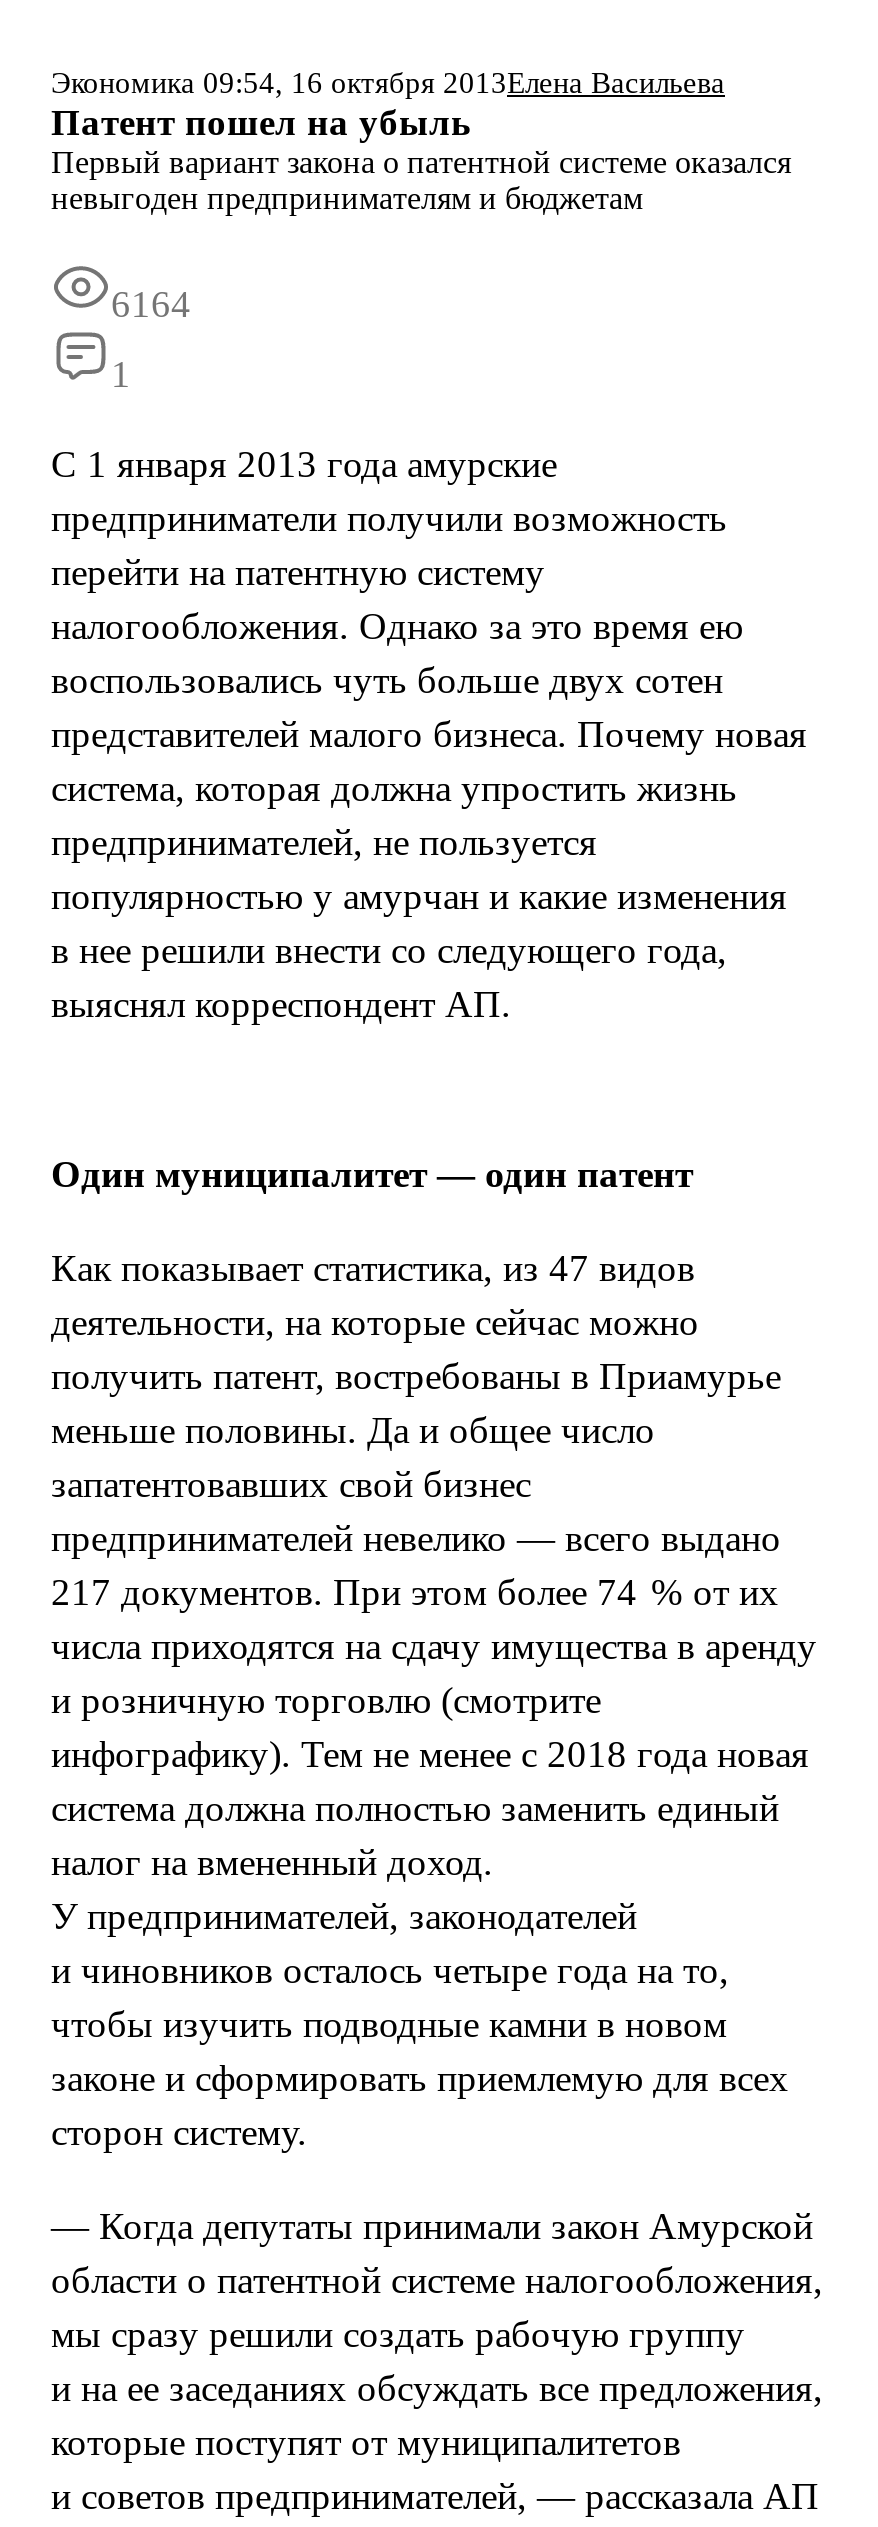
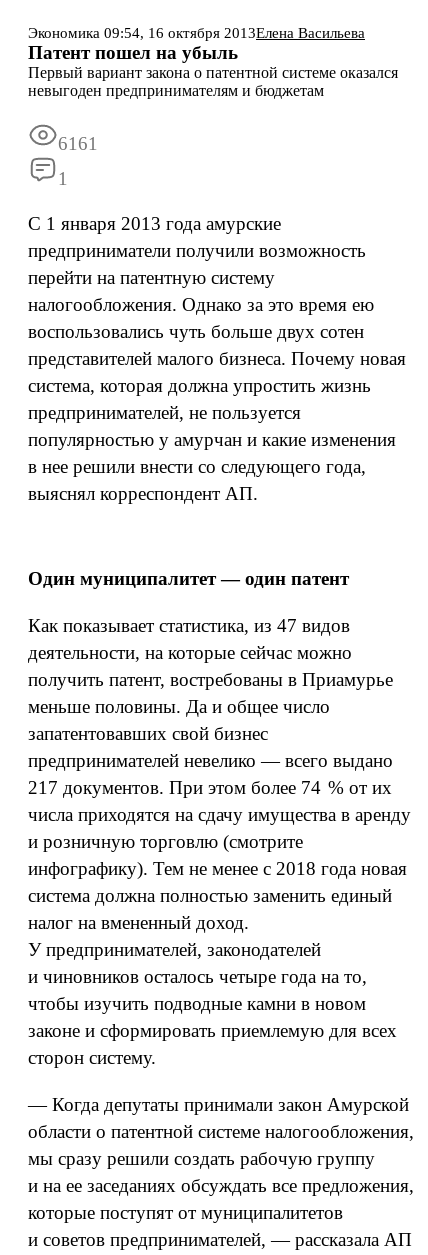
[111,284,191,326] 6164 -> [58,133,98,154] 6161

